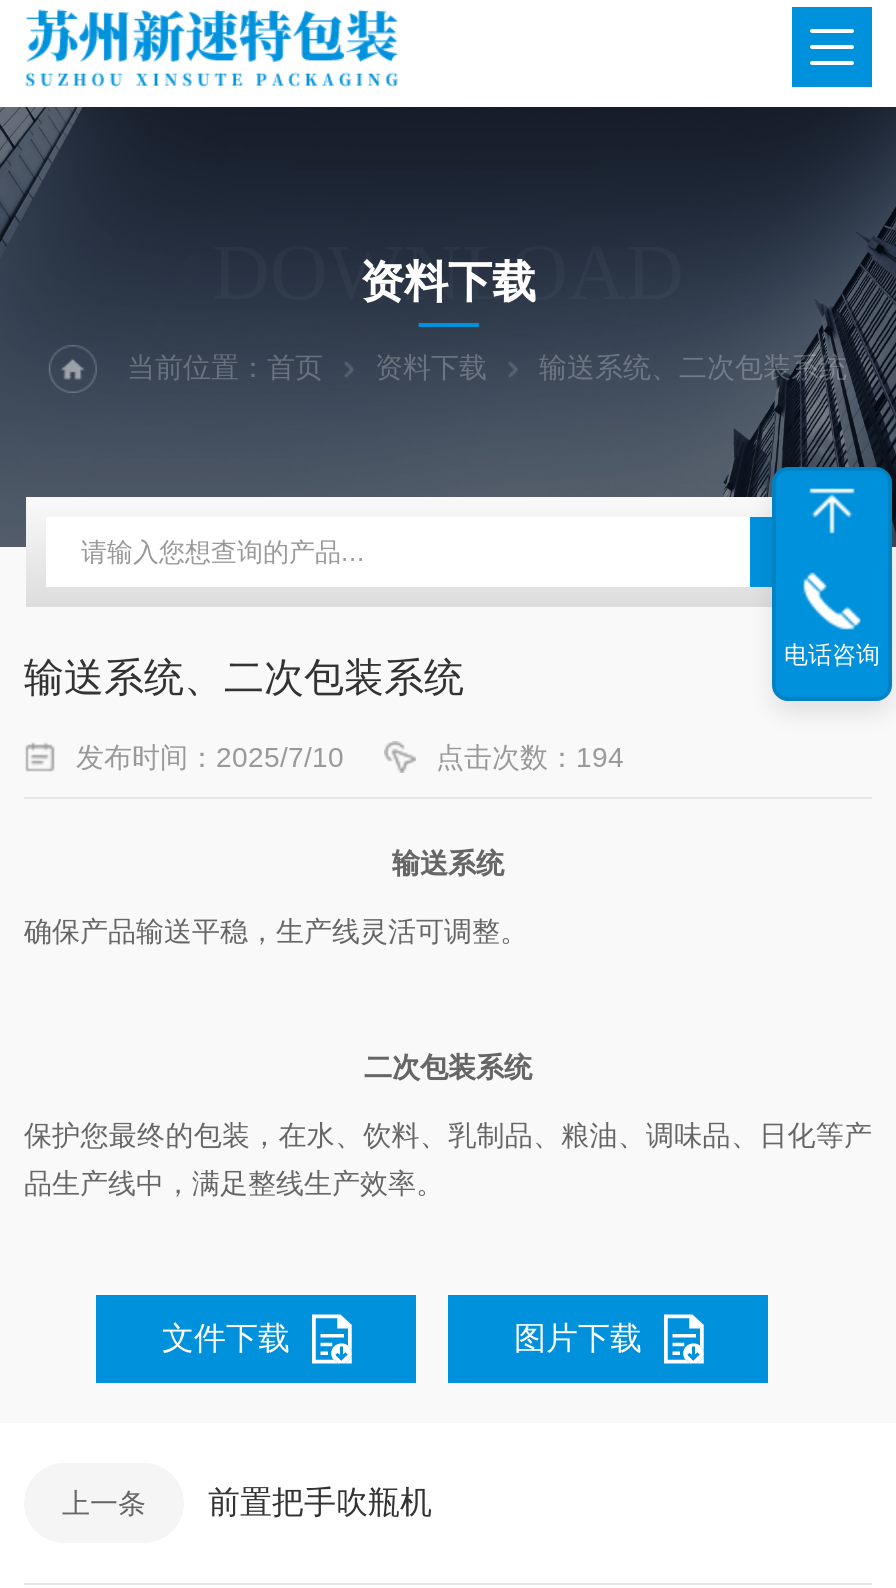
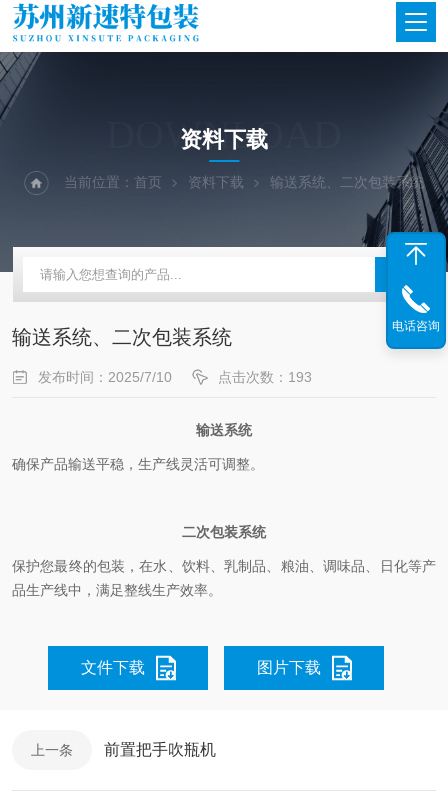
[436,741,624,773] 点击次数：194 -> [218,369,312,385] 点击次数：193

